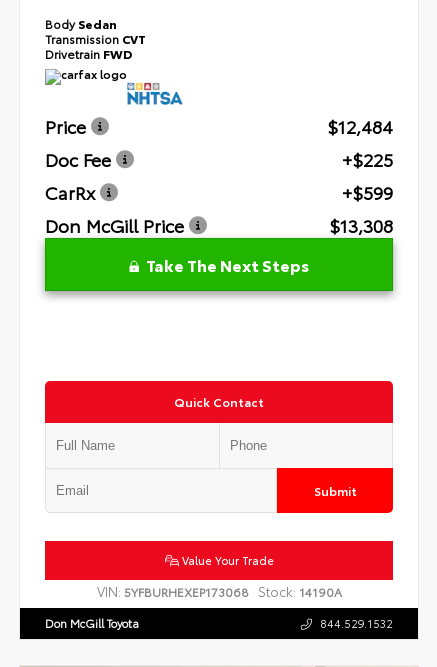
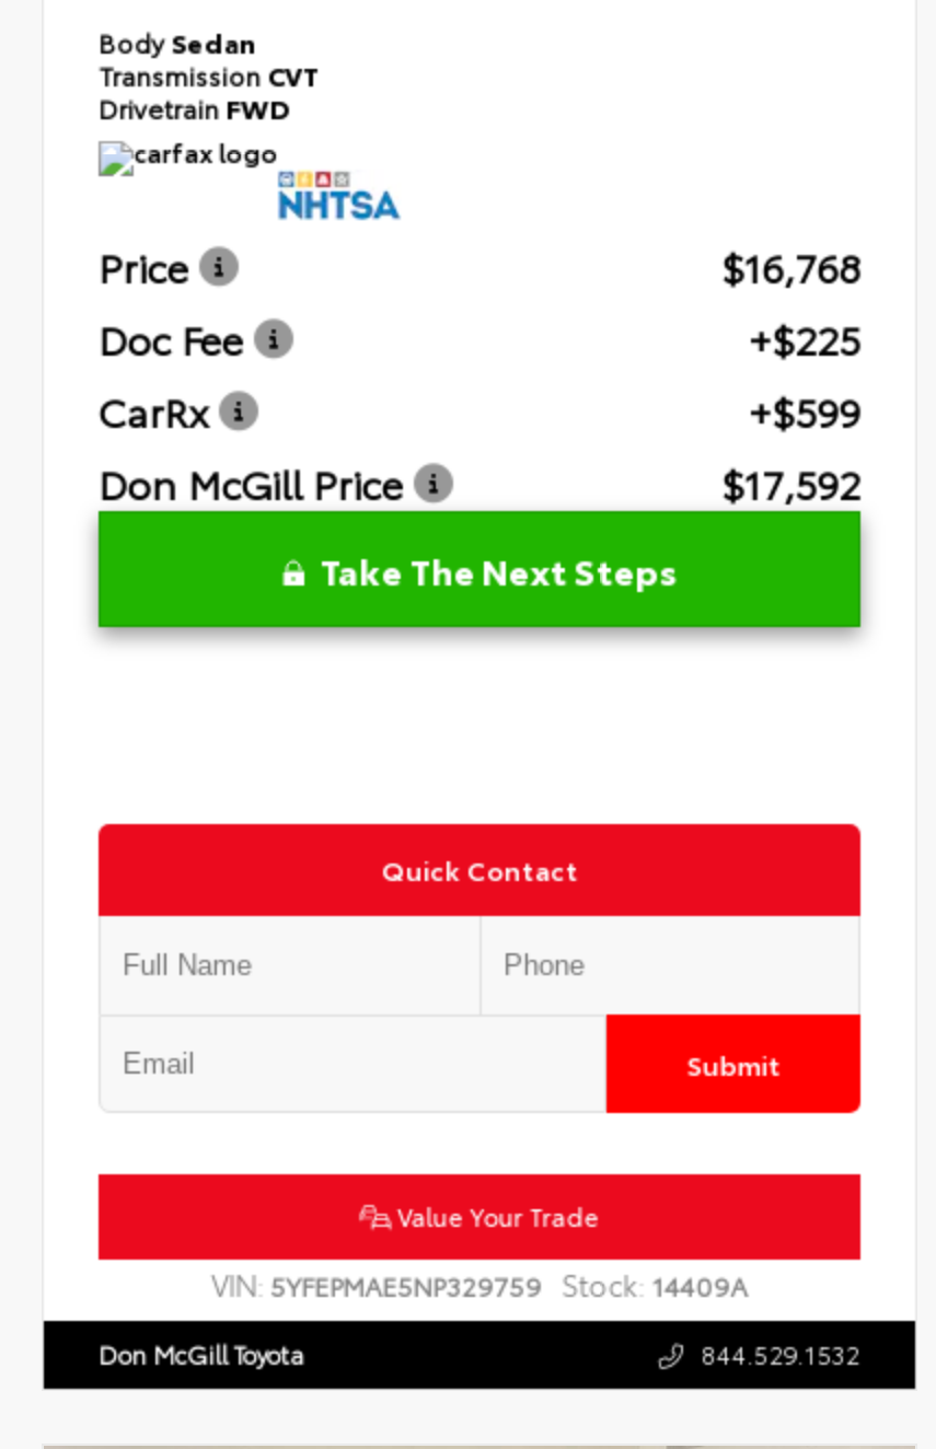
[327,112,393,138] $12,484 -> [720,235,860,292] $16,768
[329,211,393,237] $13,308 -> [720,452,860,509] $17,592
[96,581,341,599] VIN:5YFBURHEXEP173068 Stock:14190A -> [211,1262,748,1301] VIN:5YFEPMAE5NP329759 Stock:14409A

